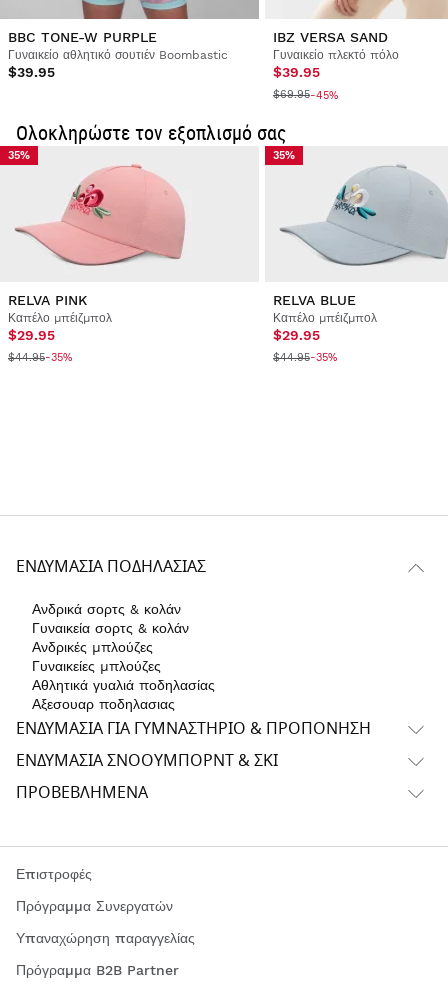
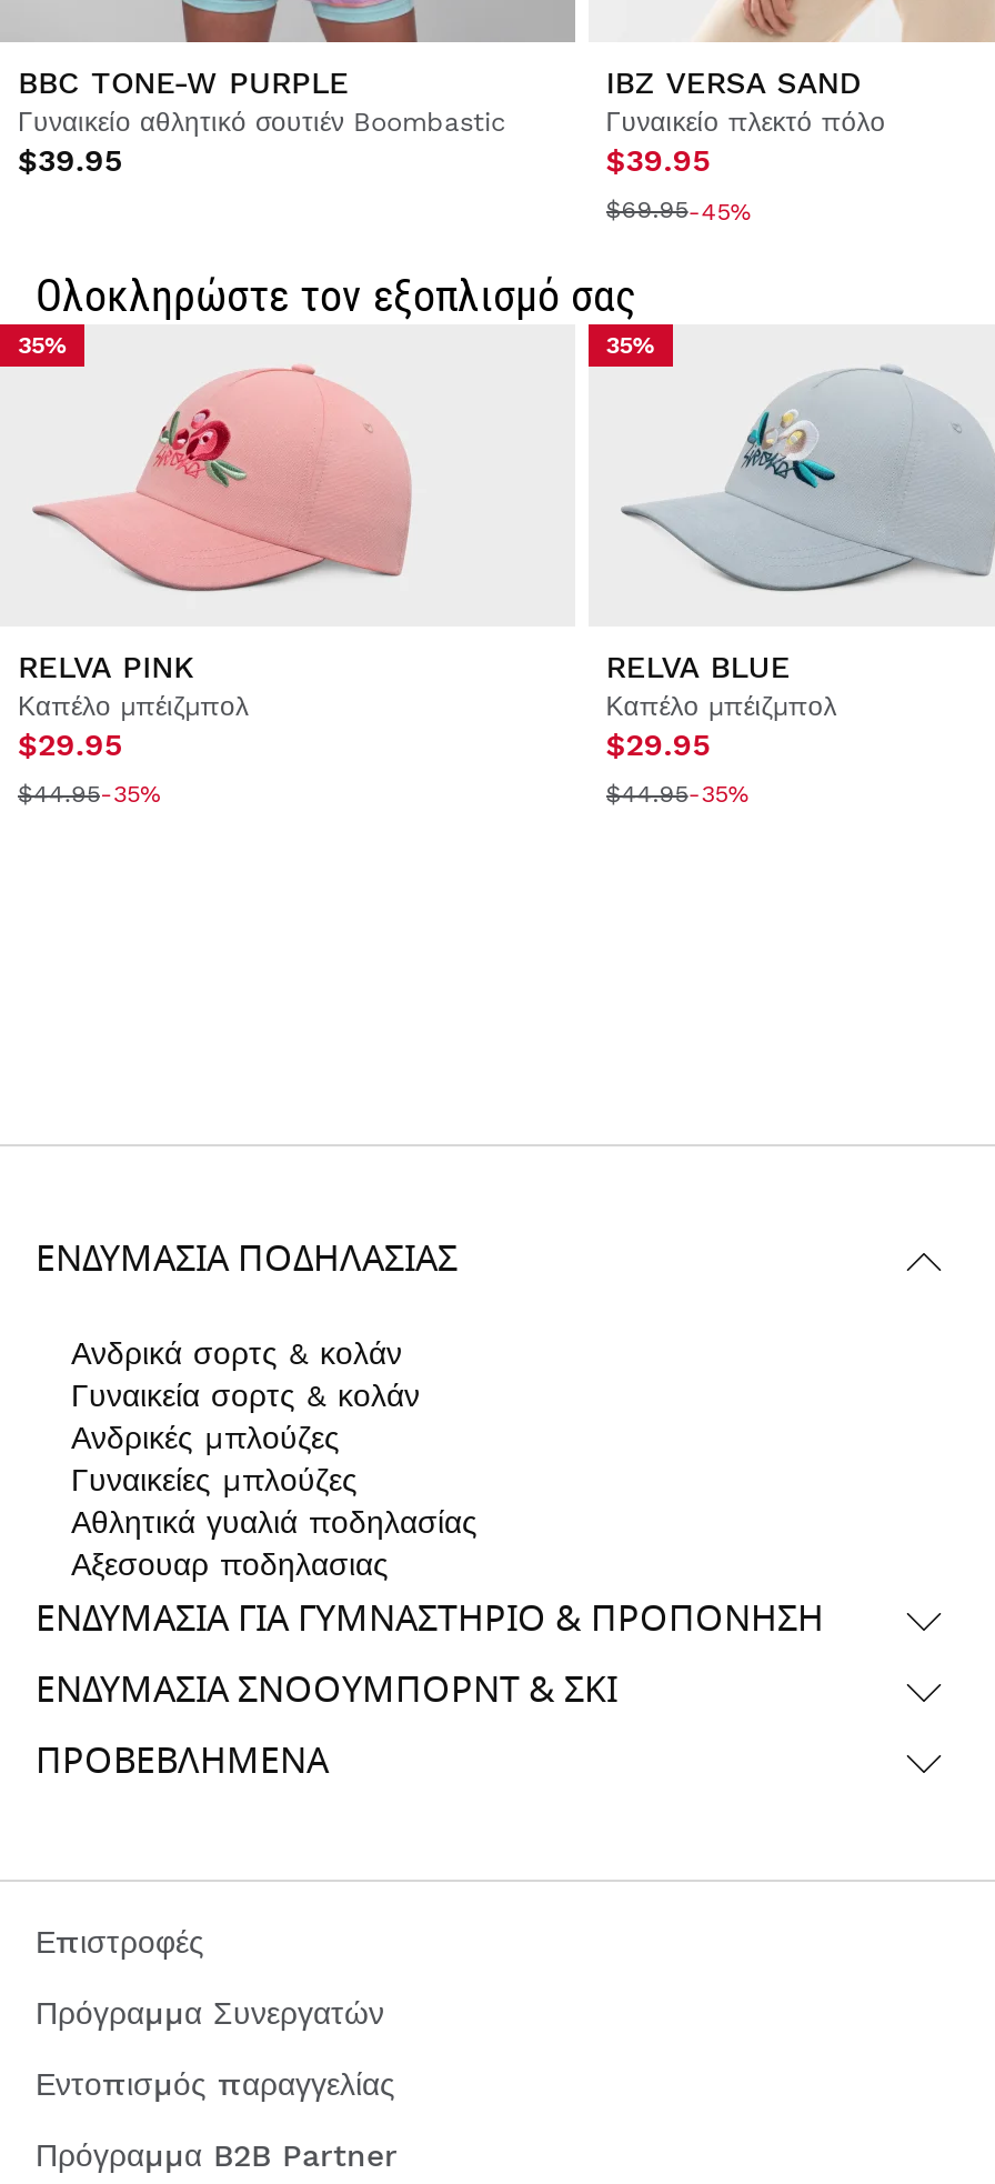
[16,930,195,946] Υπαναχώρηση παραγγελίας -> [36,2065,395,2101] Εντοπισμός παραγγελίας

